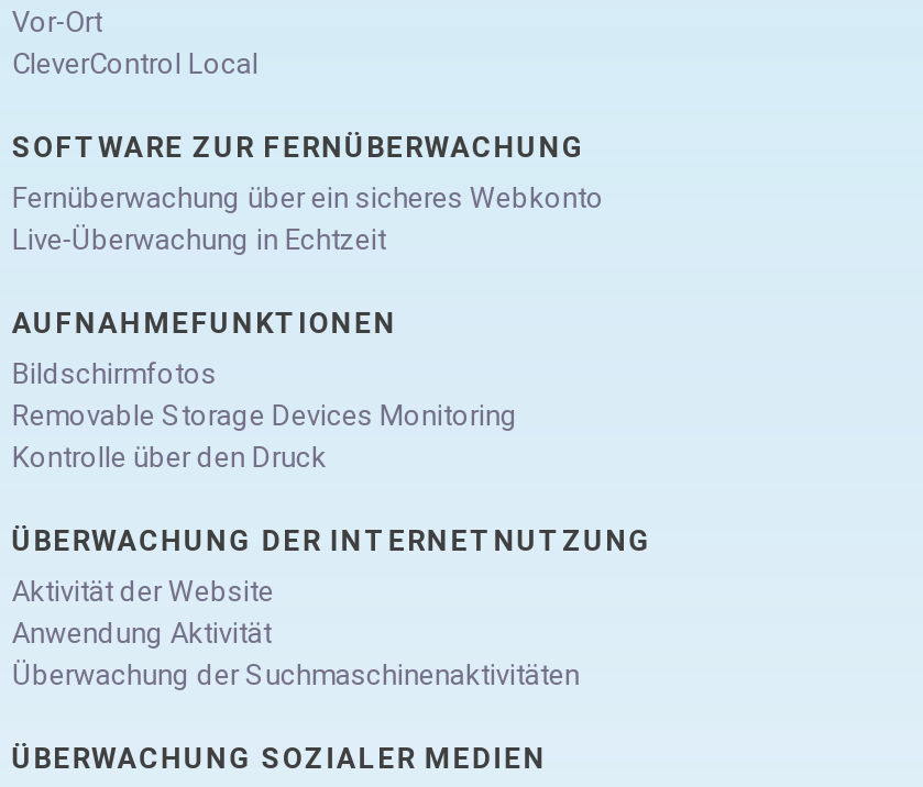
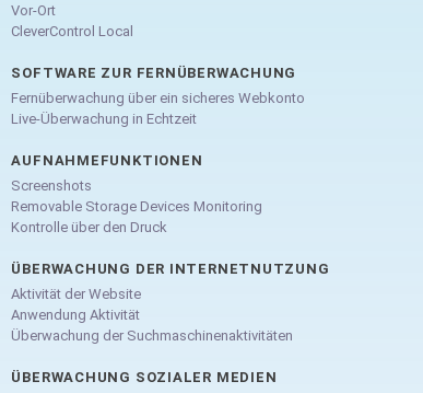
[12,357,217,390] Bildschirmfotos -> [11,178,92,194] Screenshots

